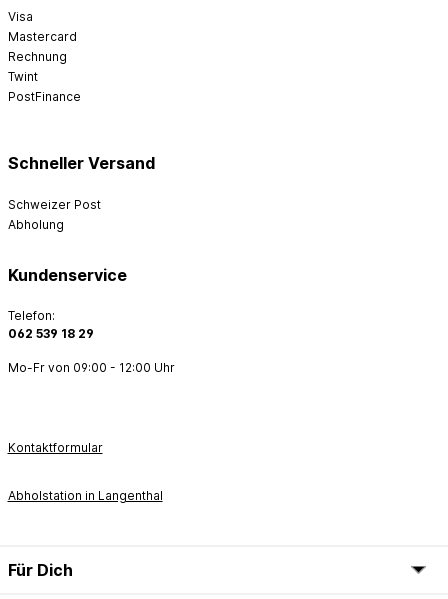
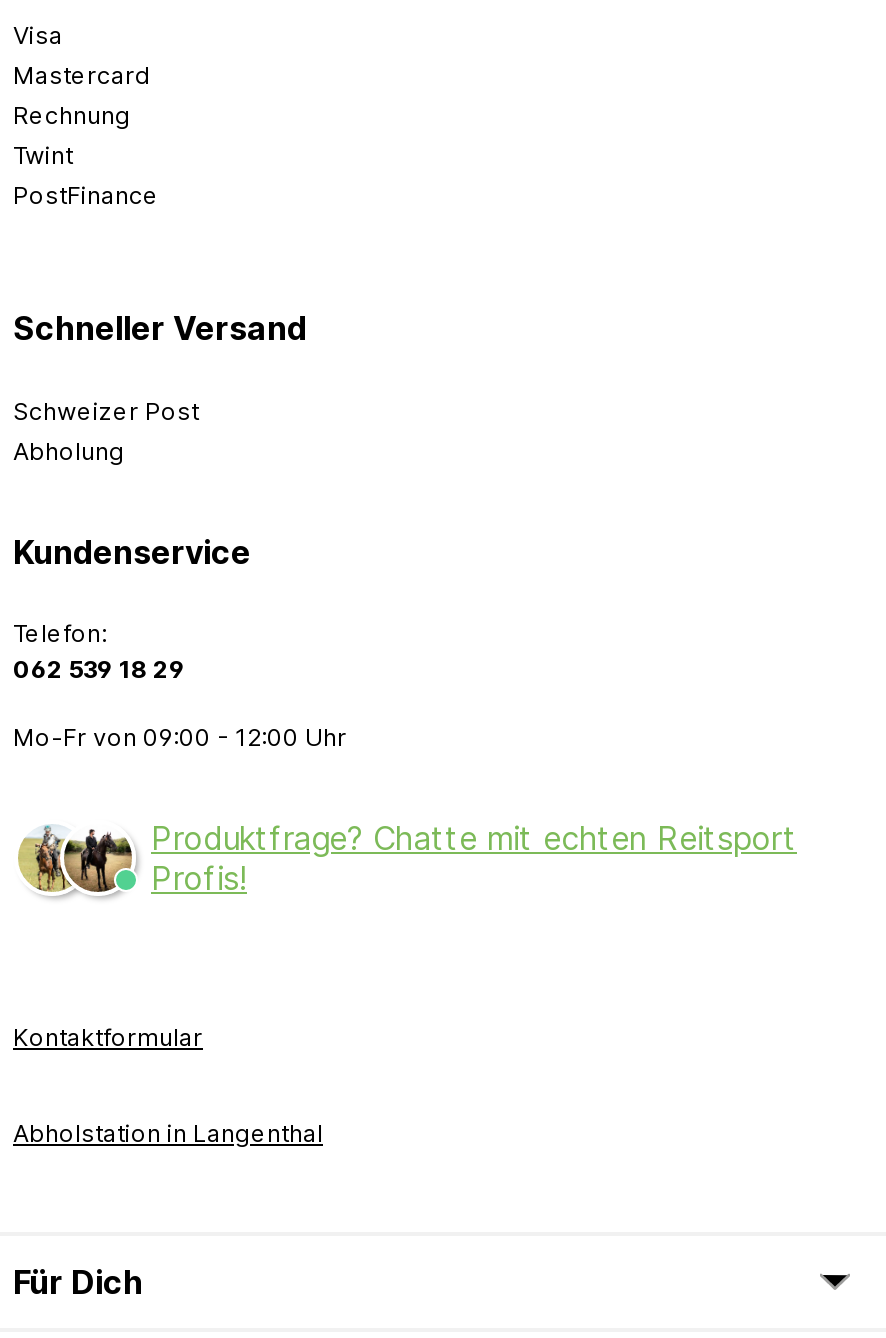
none -> [16,818,797,900] [image] | Produktfrage? Chatte mit echten Reitsport | Profis!

